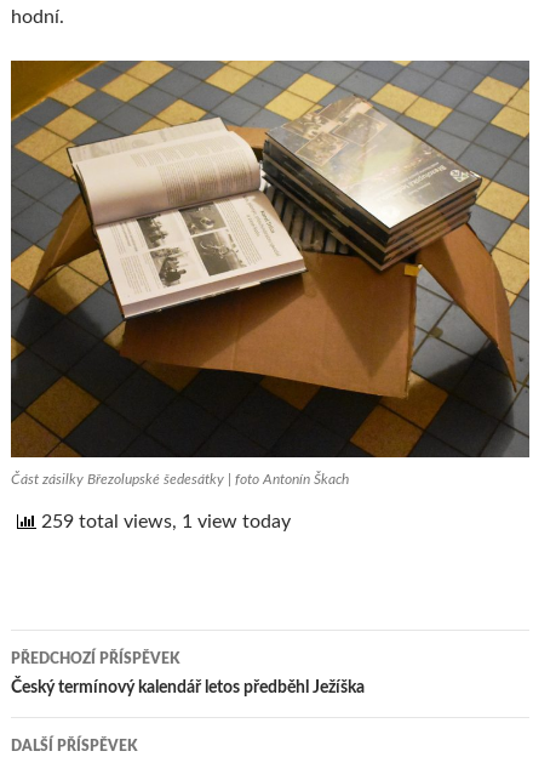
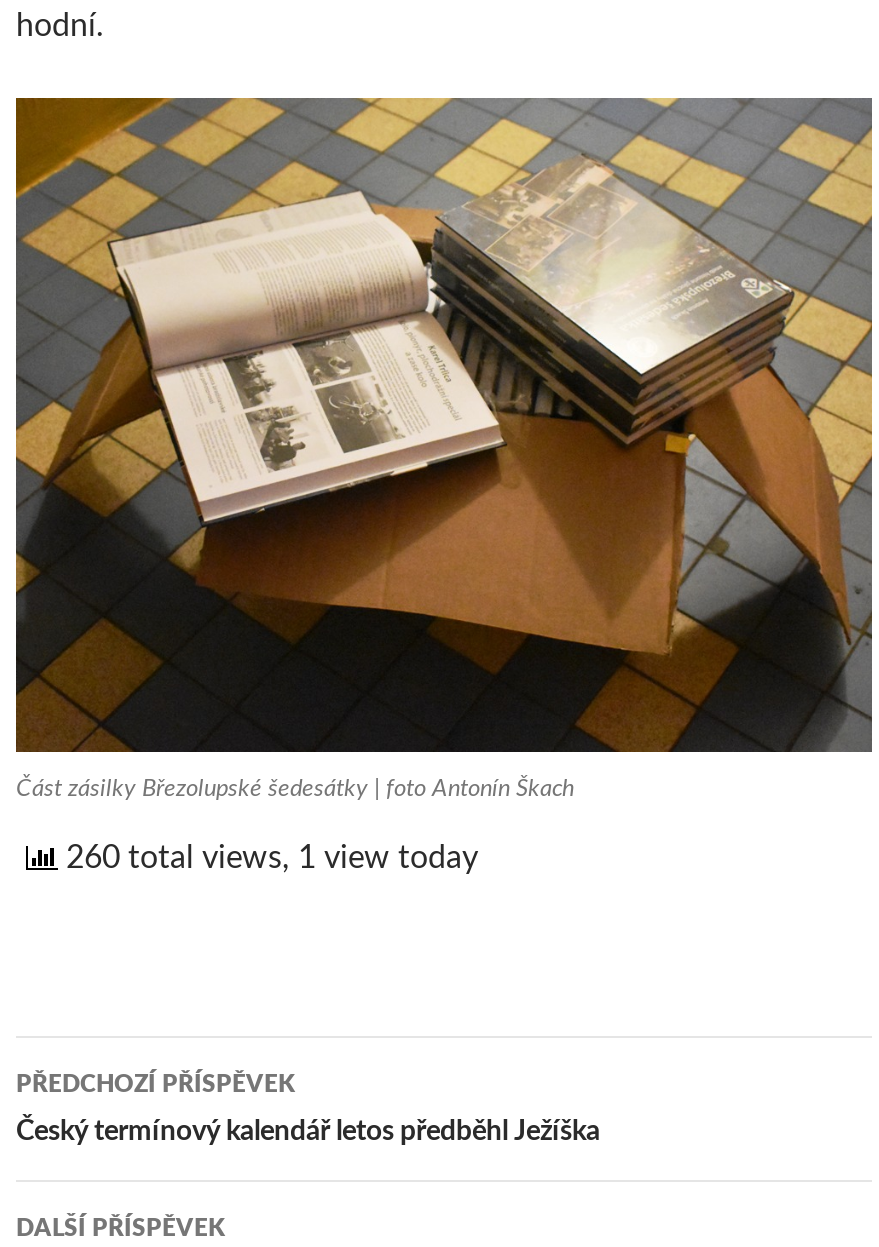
[36,512,291,531] 259 total views, 1 view today -> [58,842,478,874] 260 total views, 1 view today

